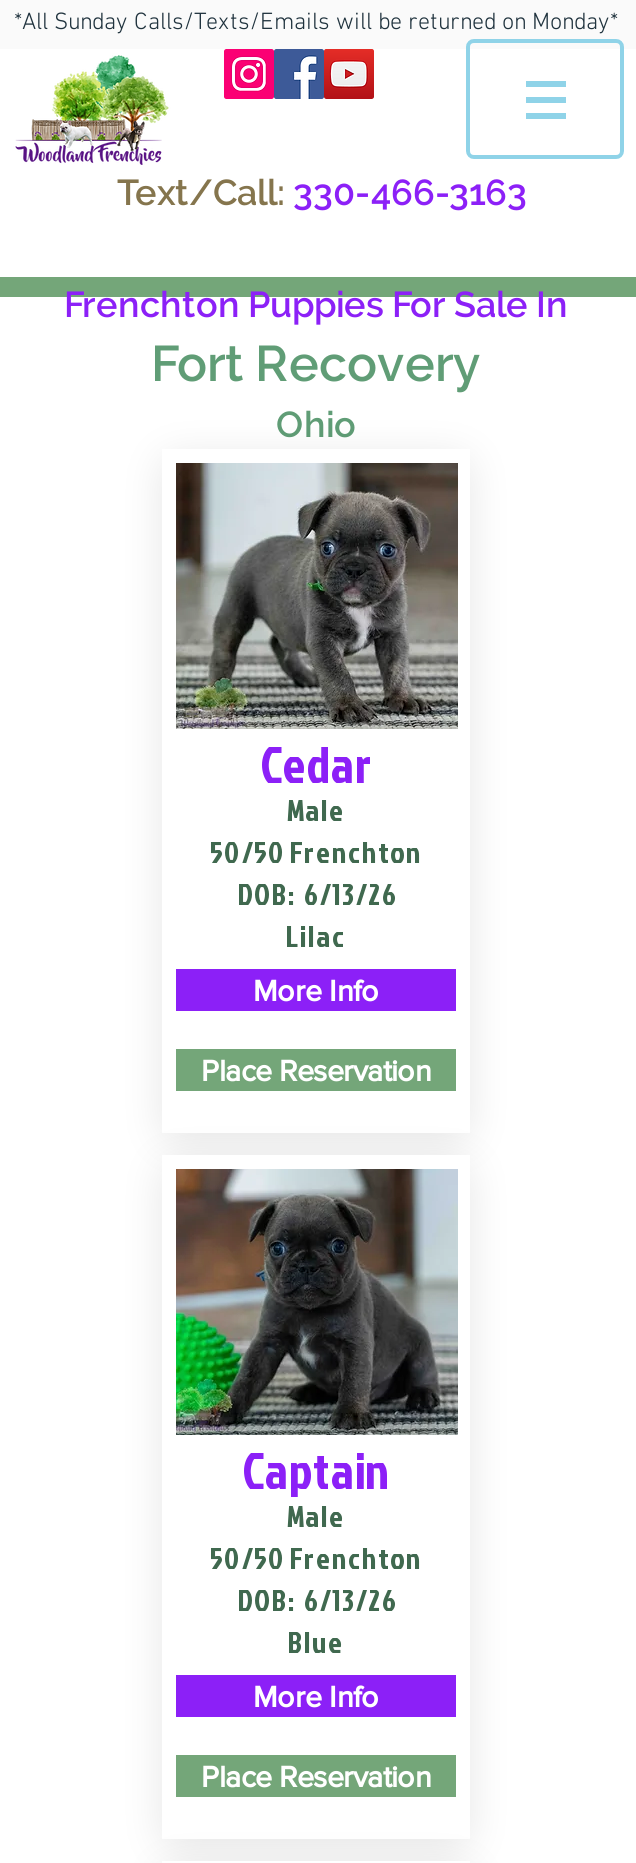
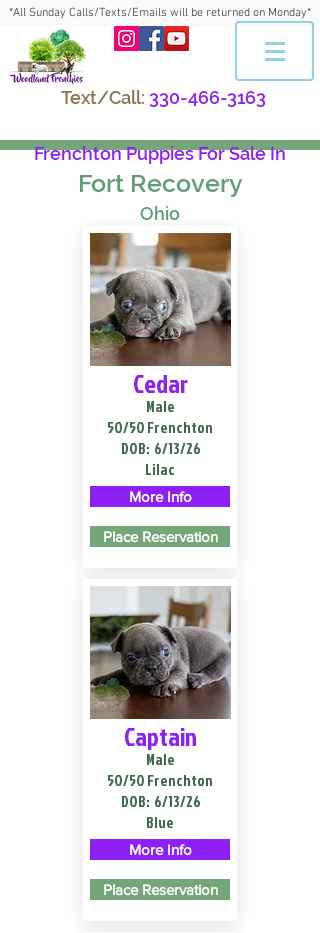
[176,463,458,729] [image] -> [89,232,232,366] [image]
[174,1167,458,1435] [image] -> [89,586,232,719] [image]

